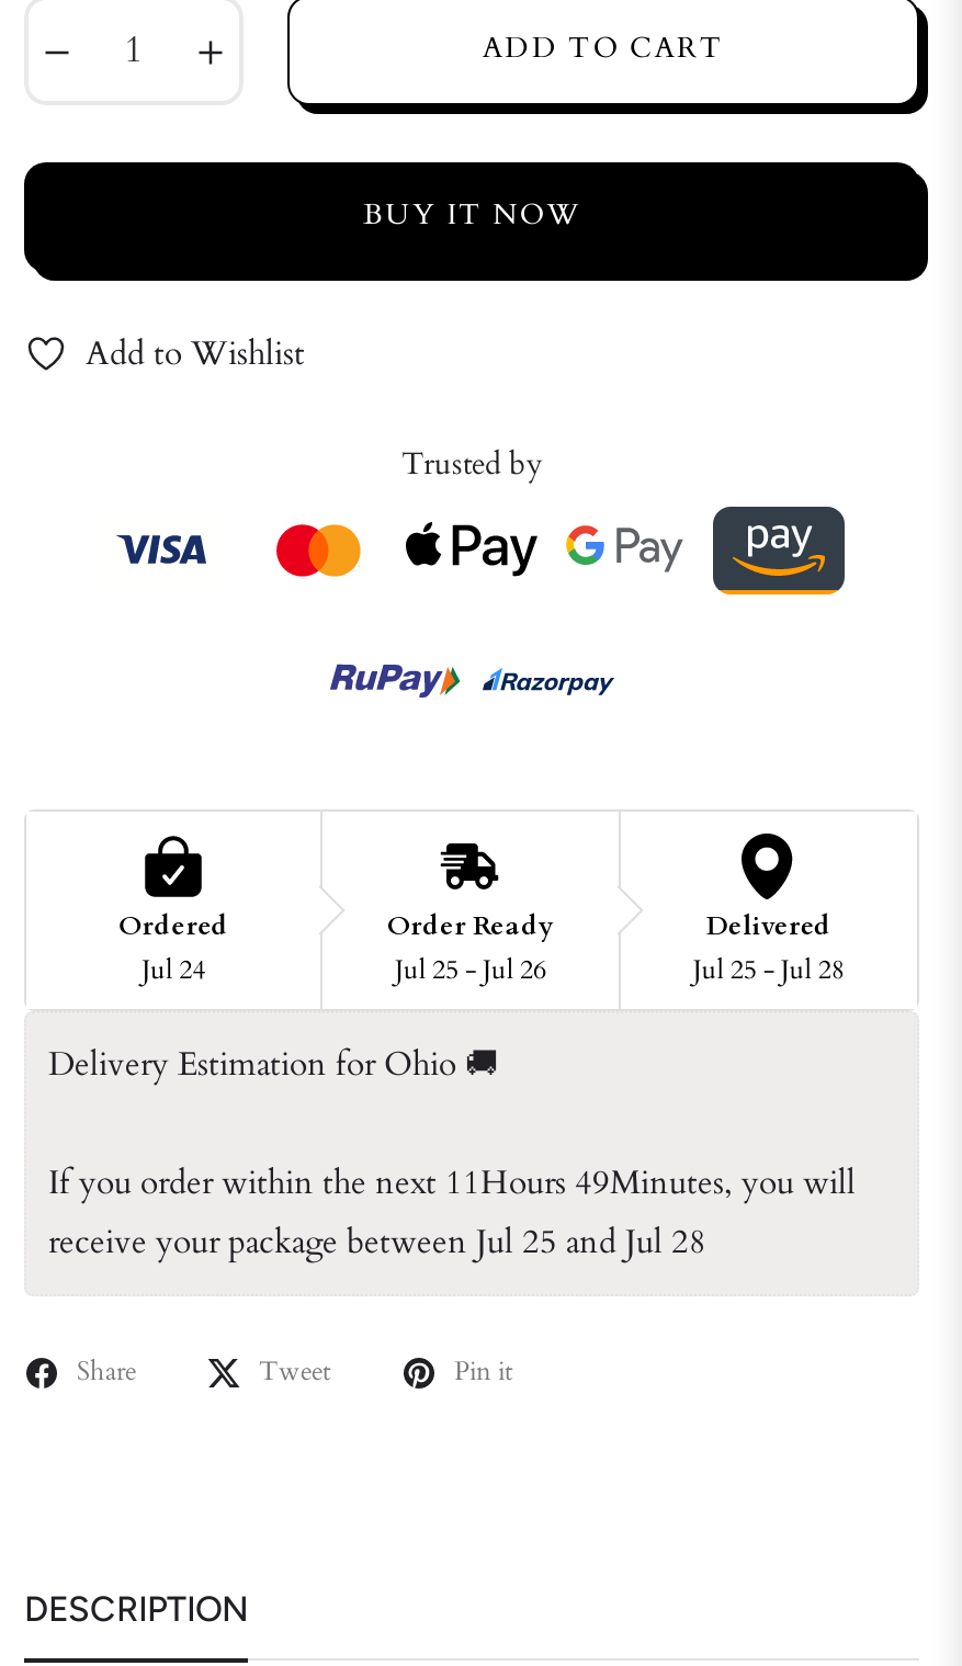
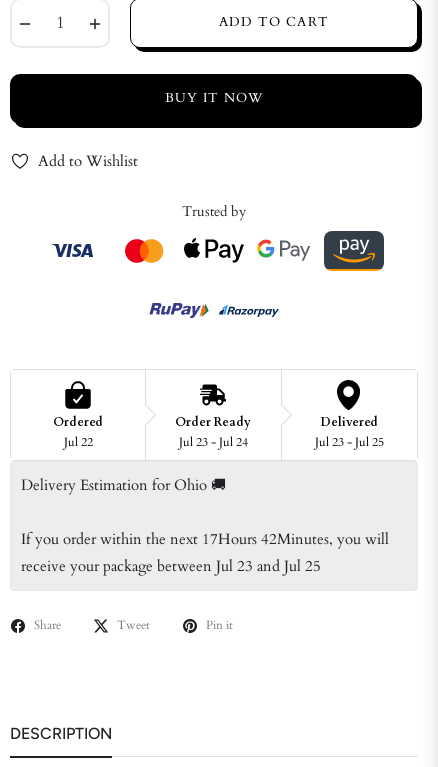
[142,953,206,988] Jul 24 -> [64,434,93,450] Jul 22
[395,953,546,988] Jul 25 - Jul 26 -> [179,434,248,450] Jul 23 - Jul 24
[693,953,844,988] Jul 25 - Jul 28 -> [315,434,384,450] Jul 23 - Jul 25
[48,1161,864,1205] If you order within the next 11Hours 49Minutes, you will -> [21,529,393,549] If you order within the next 17Hours 42Minutes, you will
[48,1220,706,1264] receive your package between Jul 25 and Jul 28 -> [21,556,321,576] receive your package between Jul 23 and Jul 25

